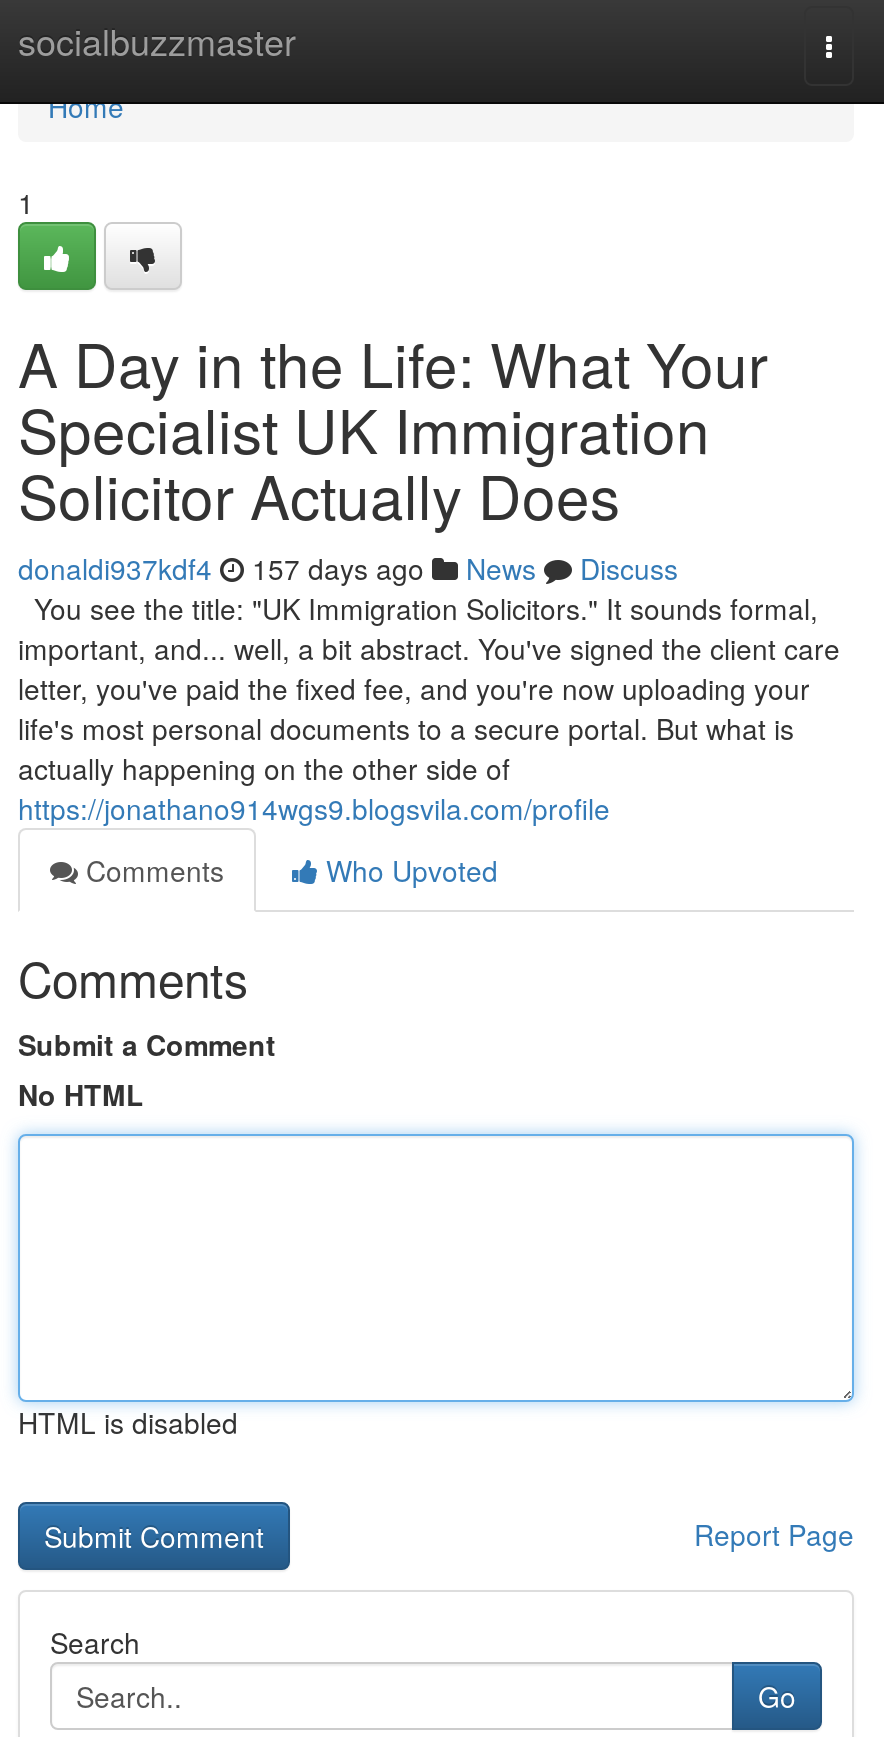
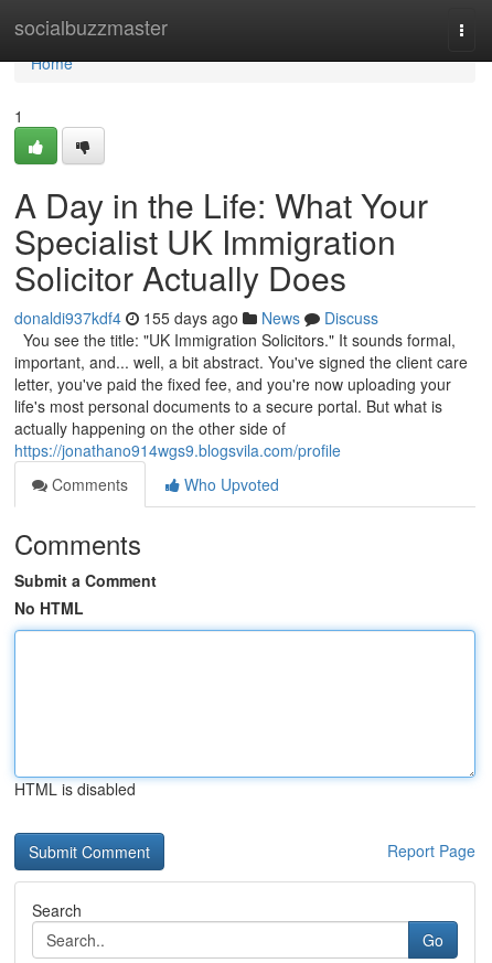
[18,548,678,588] donaldi937kdf4 157 days ago News Discuss -> [14,307,378,329] donaldi937kdf4 155 days ago News Discuss

